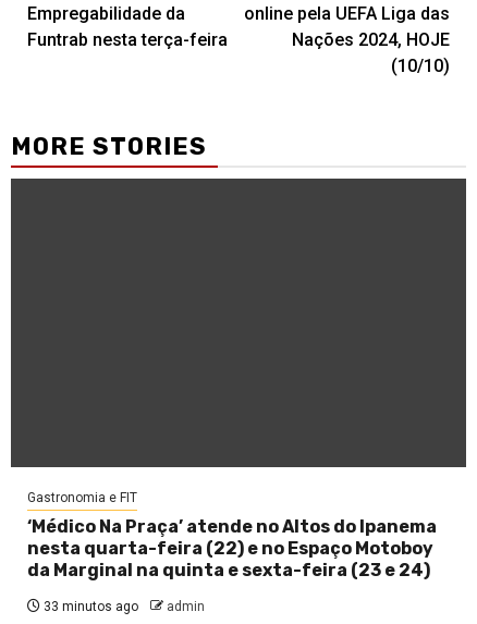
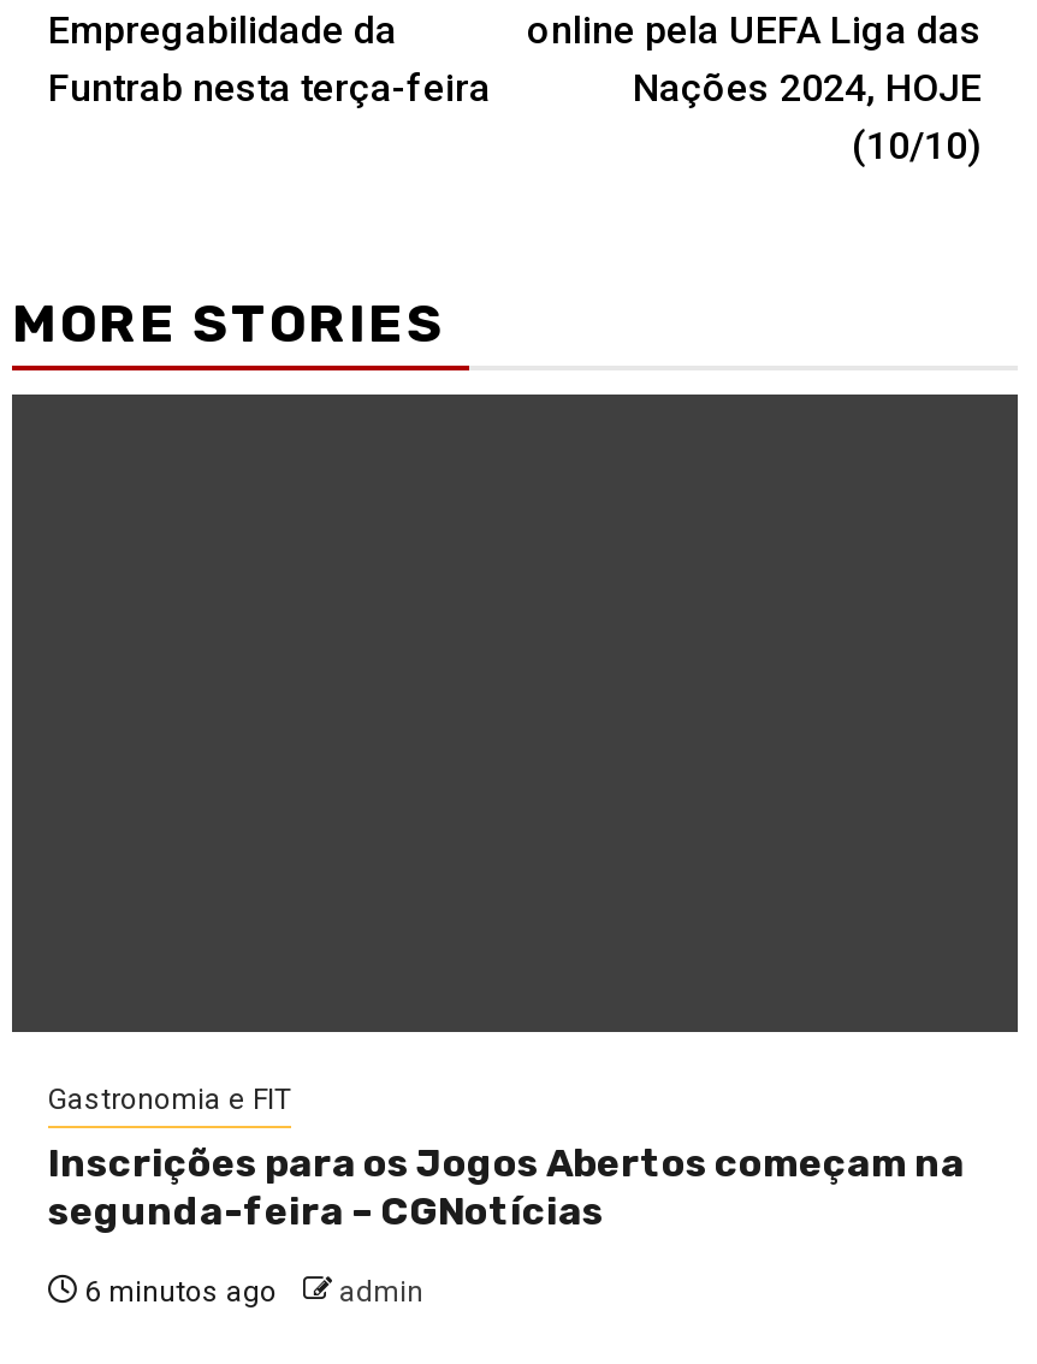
[27,517,437,581] ‘Médico Na Praça’ atende no Altos do Ipanema | nesta quarta-feira (22) e no Espaço Motoboy | da Marginal na quinta e sexta-feira (23 e 24) -> [48,1141,965,1235] Inscrições para os Jogos Abertos começam na | segunda-feira – CGNotícias
[40,599,205,615] 33 minutos ago admin -> [77,1276,423,1310] 6 minutos ago admin

